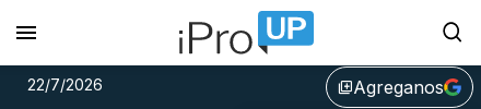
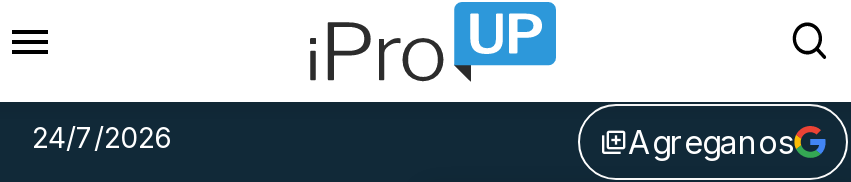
[27,75,103,94] 22/7/2026 -> [32,120,172,154] 24/7/2026

